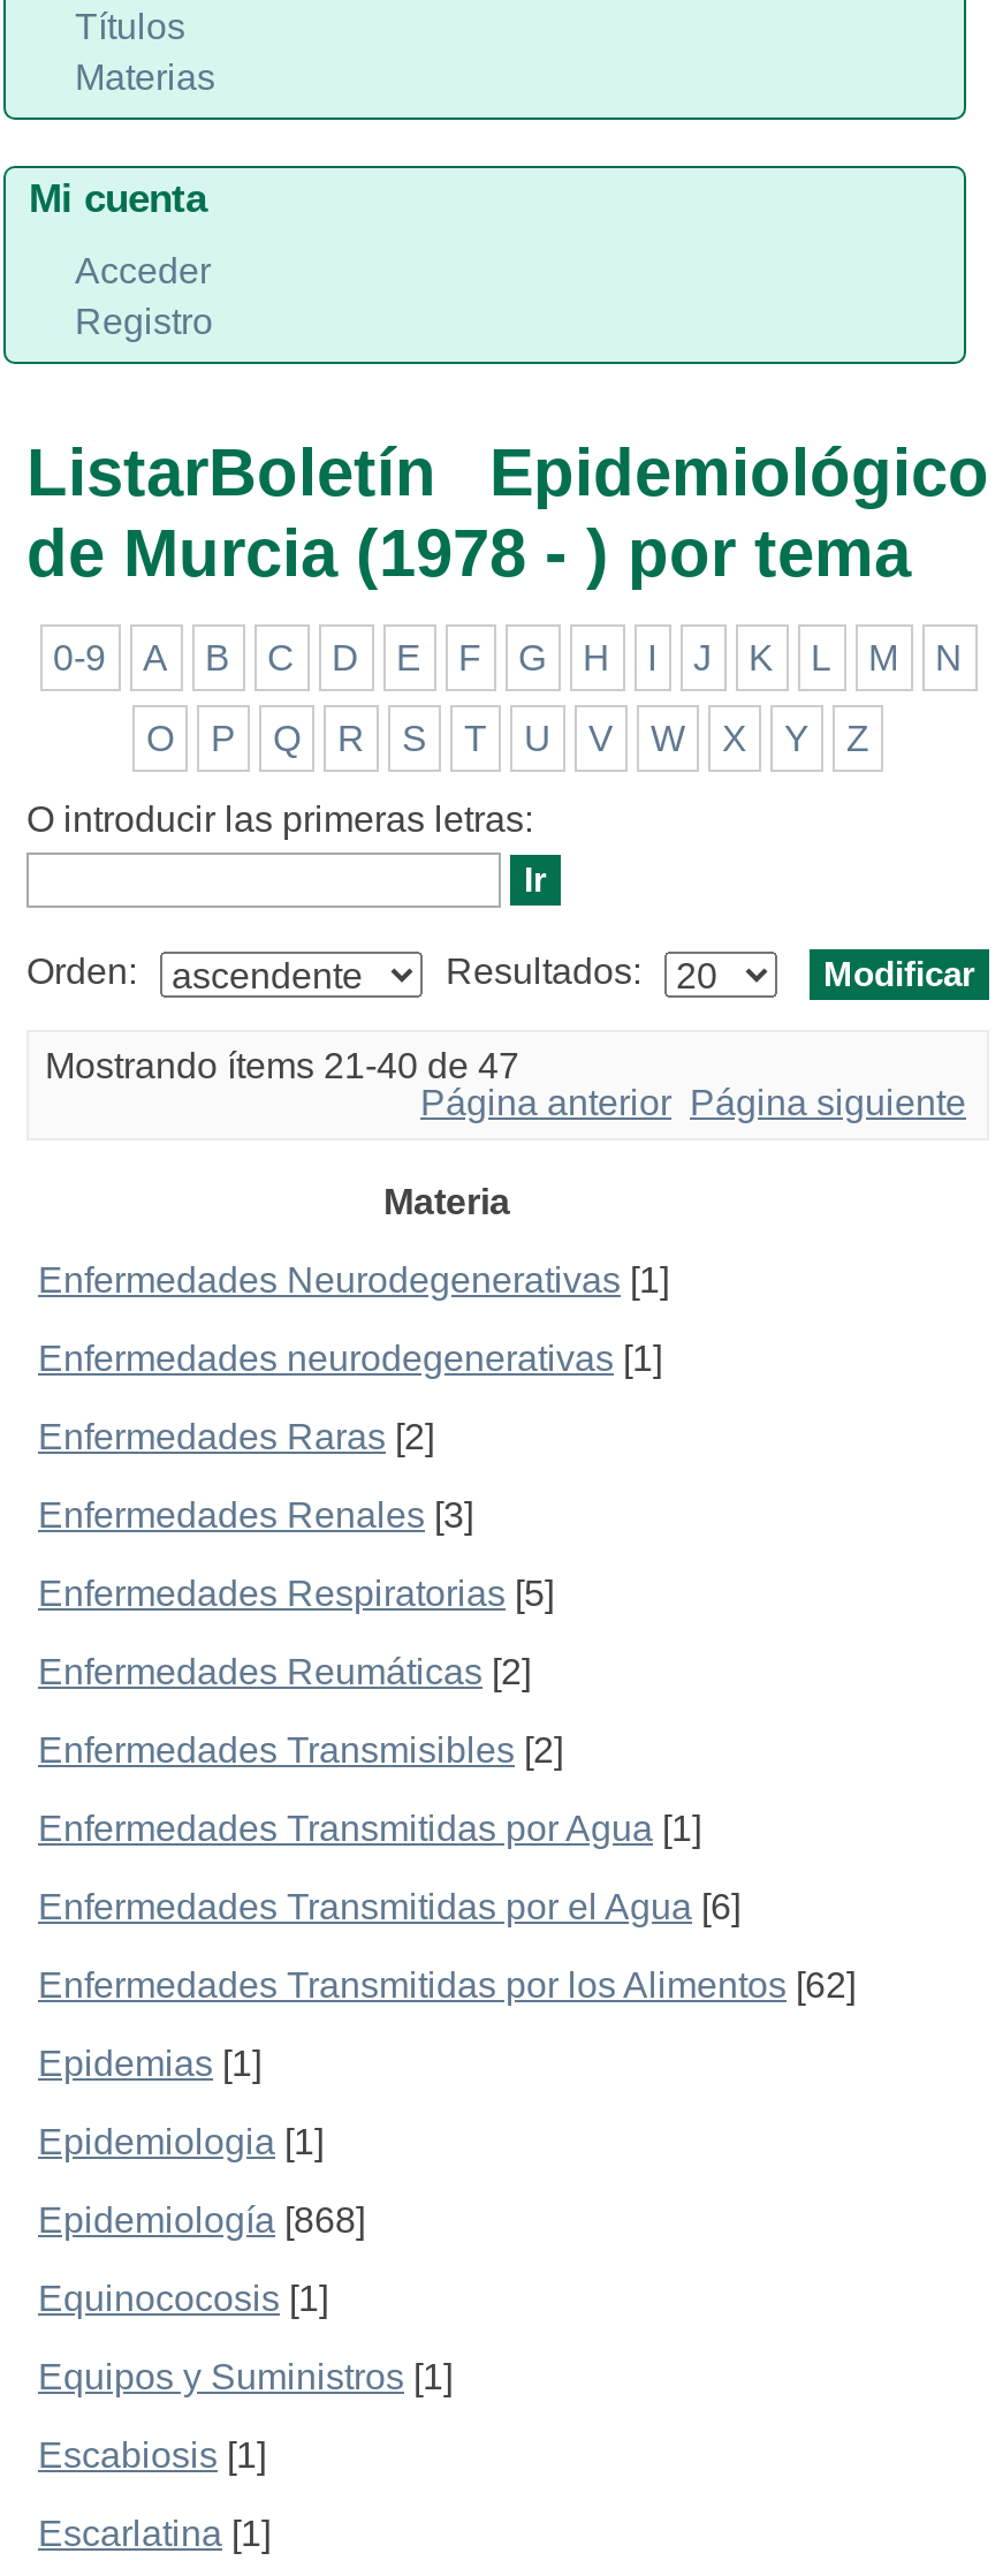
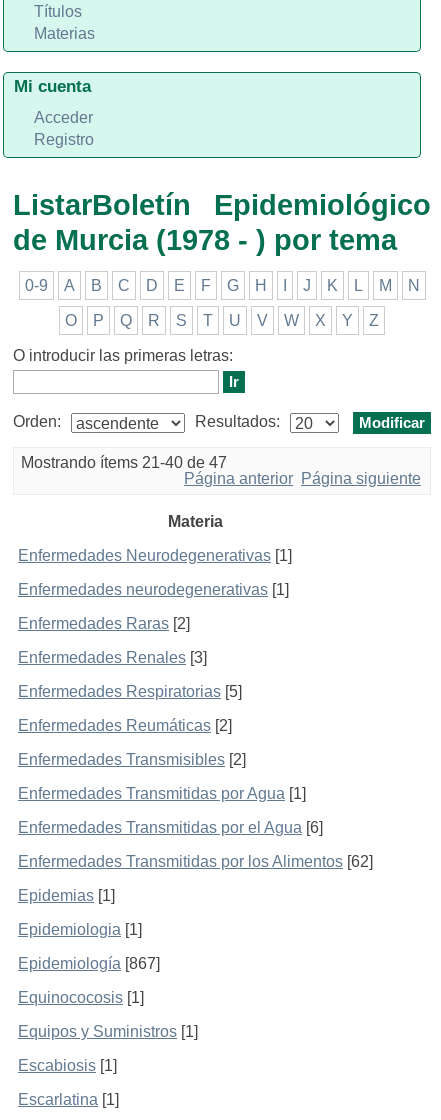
[38,2200,365,2240] Epidemiología [868] -> [18,955,160,972] Epidemiología [867]

